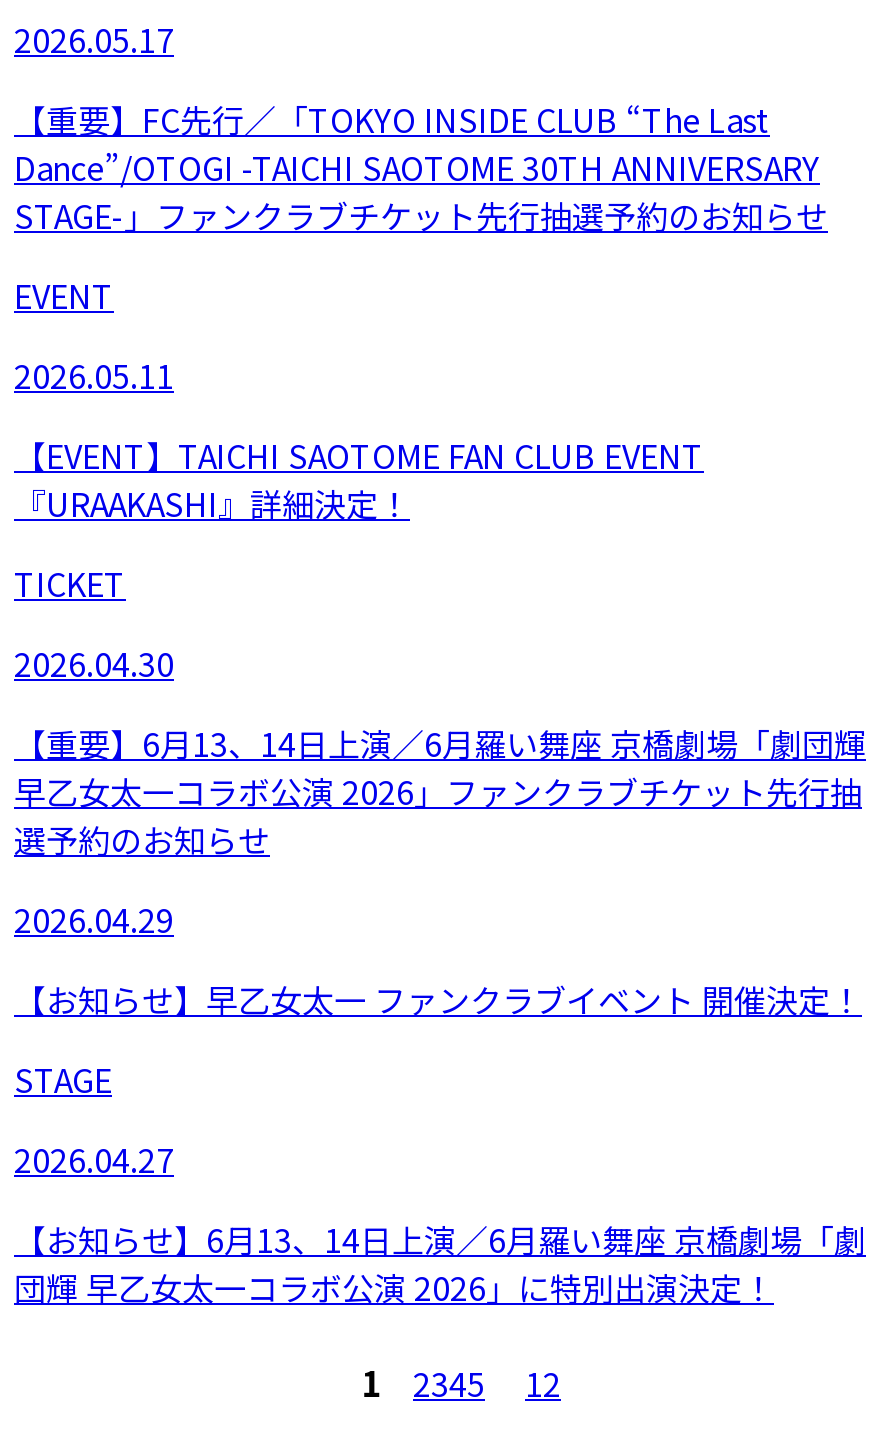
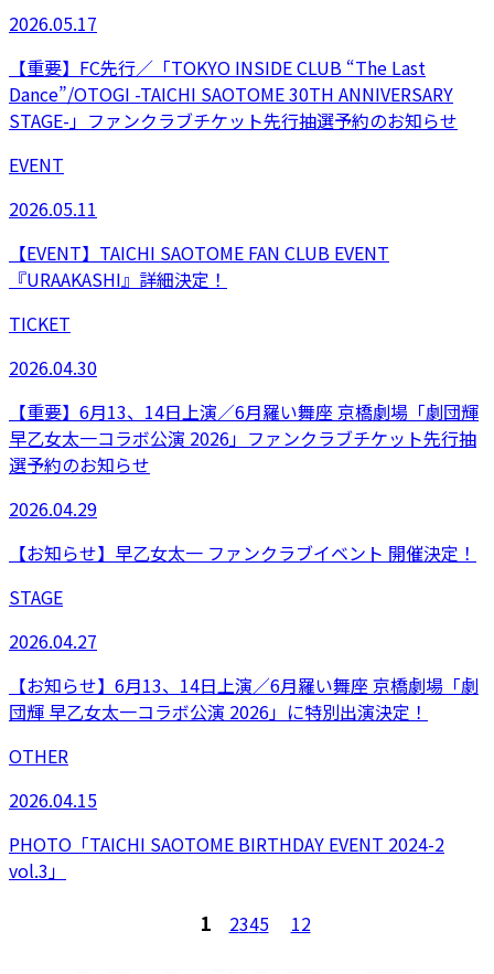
none -> [9,742,444,883] OTHER | 2026.04.15 | PHOTO「TAICHI SAOTOME BIRTHDAY EVENT 2024-2 | vol.3」

